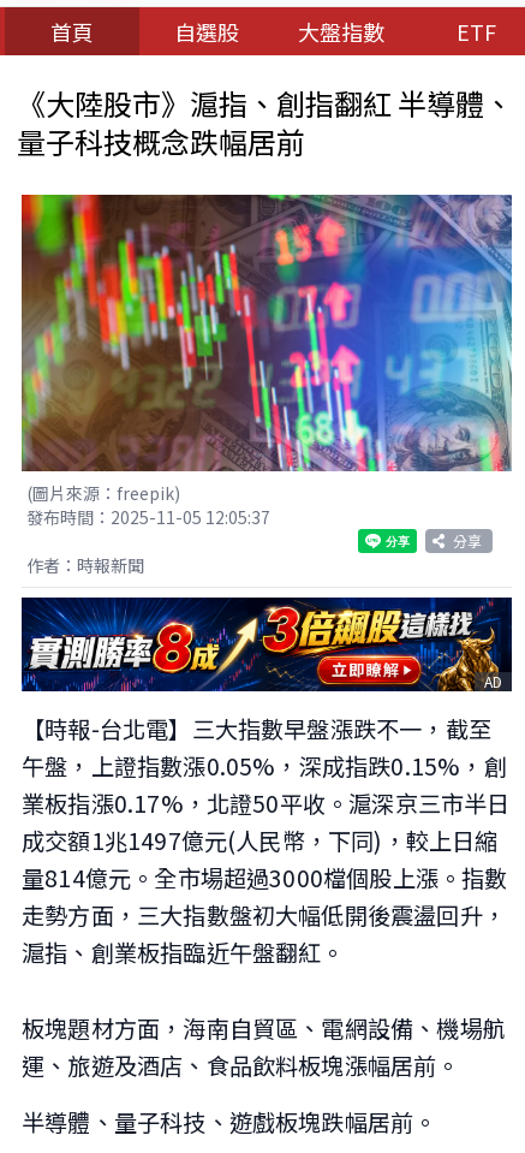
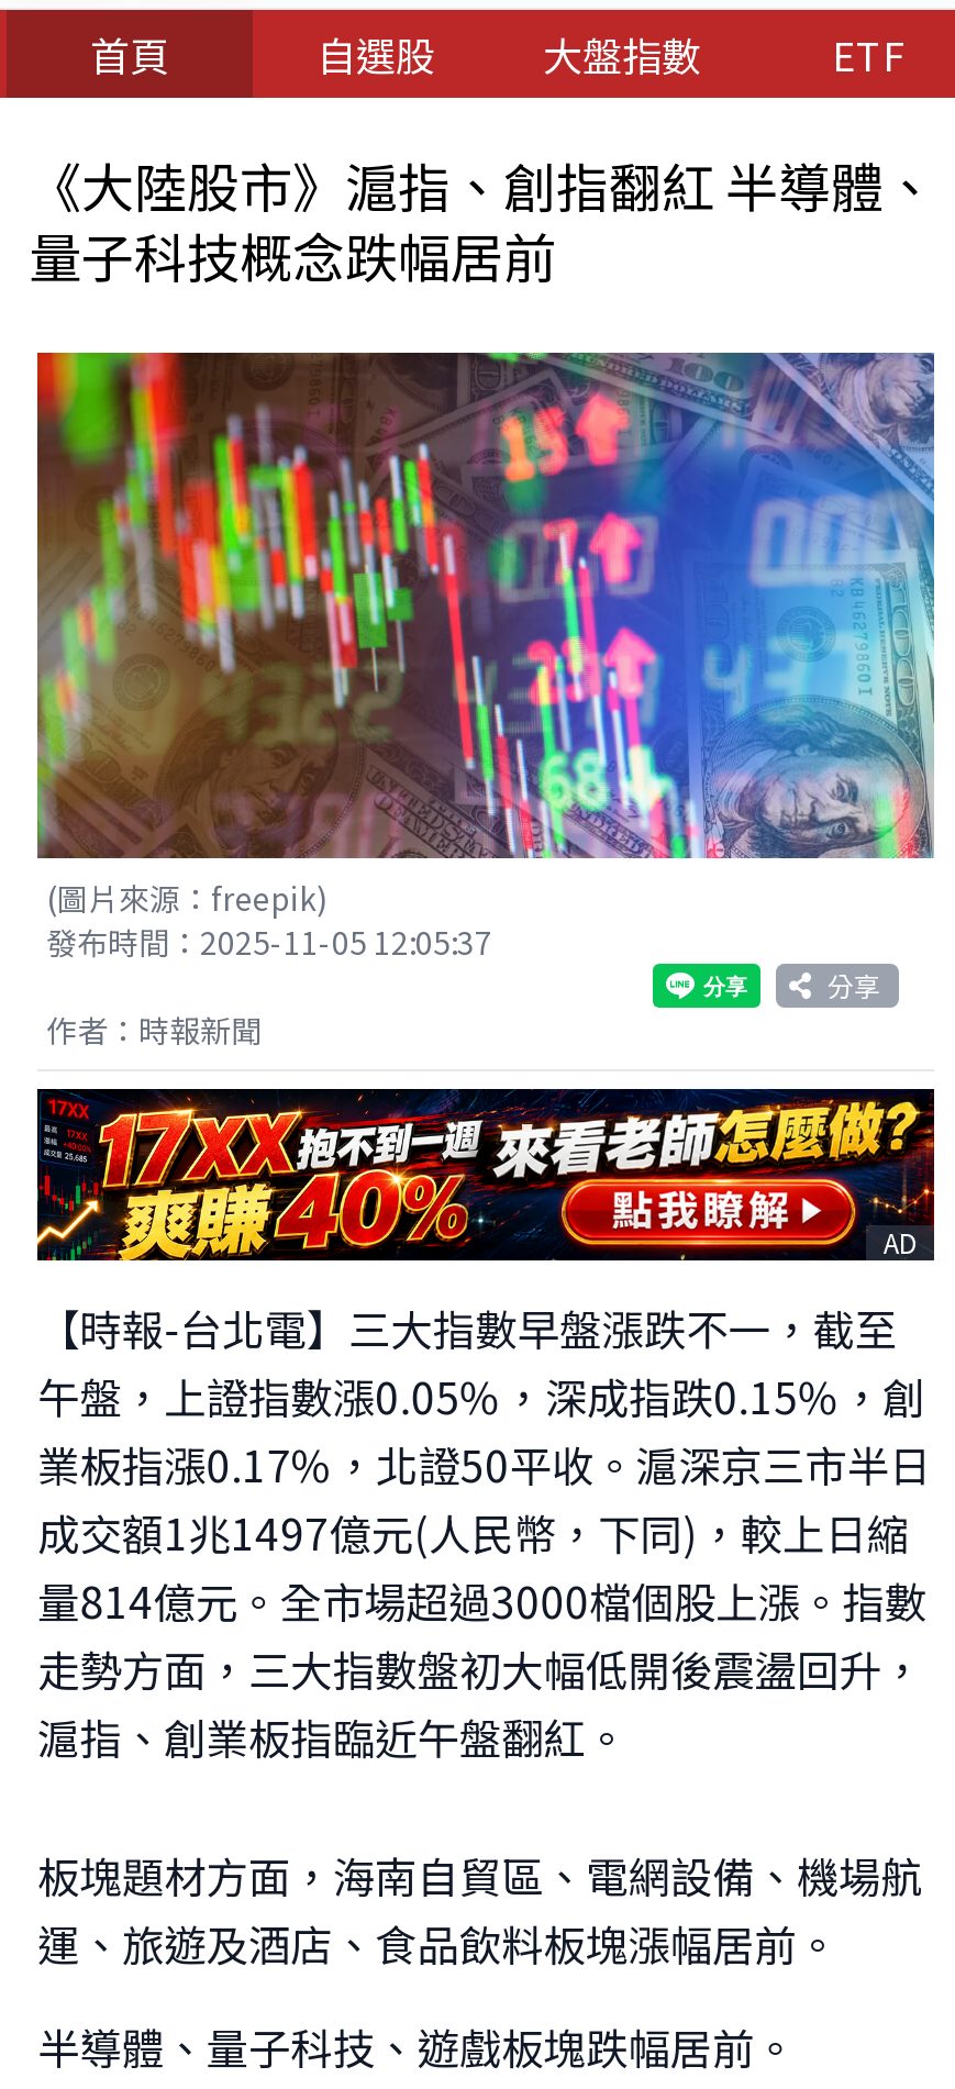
[20,598,513,693] [image] -> [35,1089,936,1263] [image]

